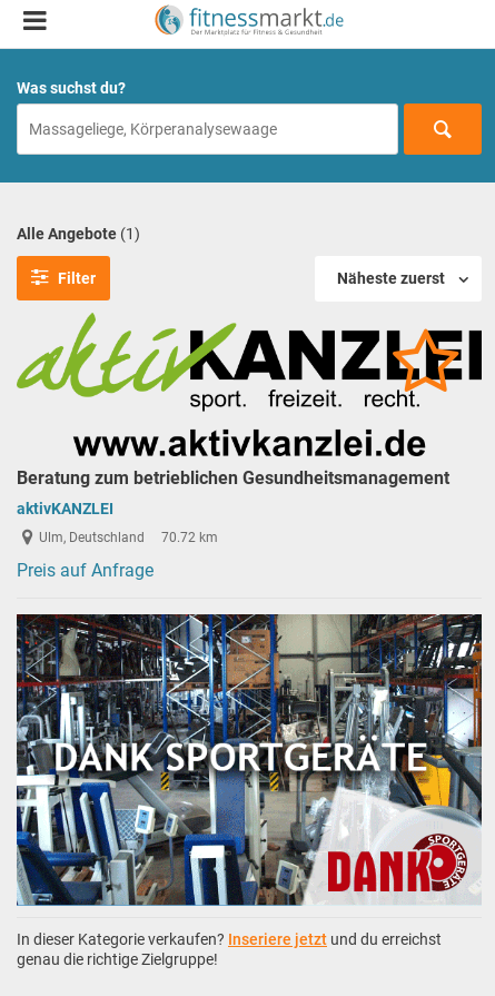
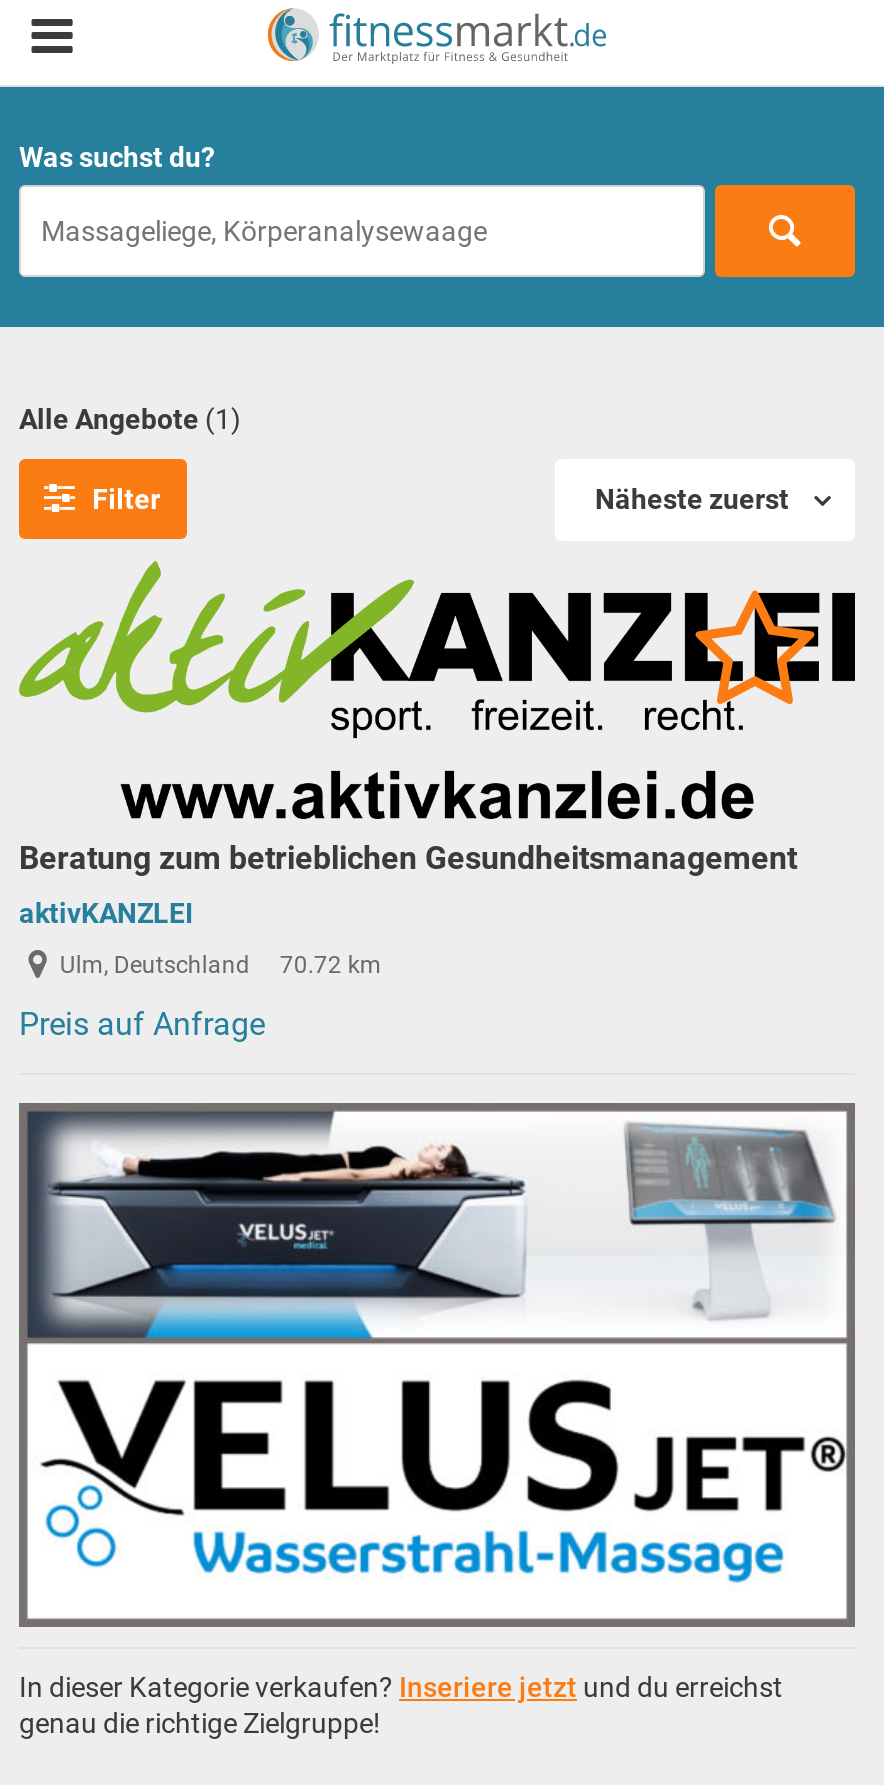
[16,614,482,906] [image] -> [17,1103,857,1629] [image]

